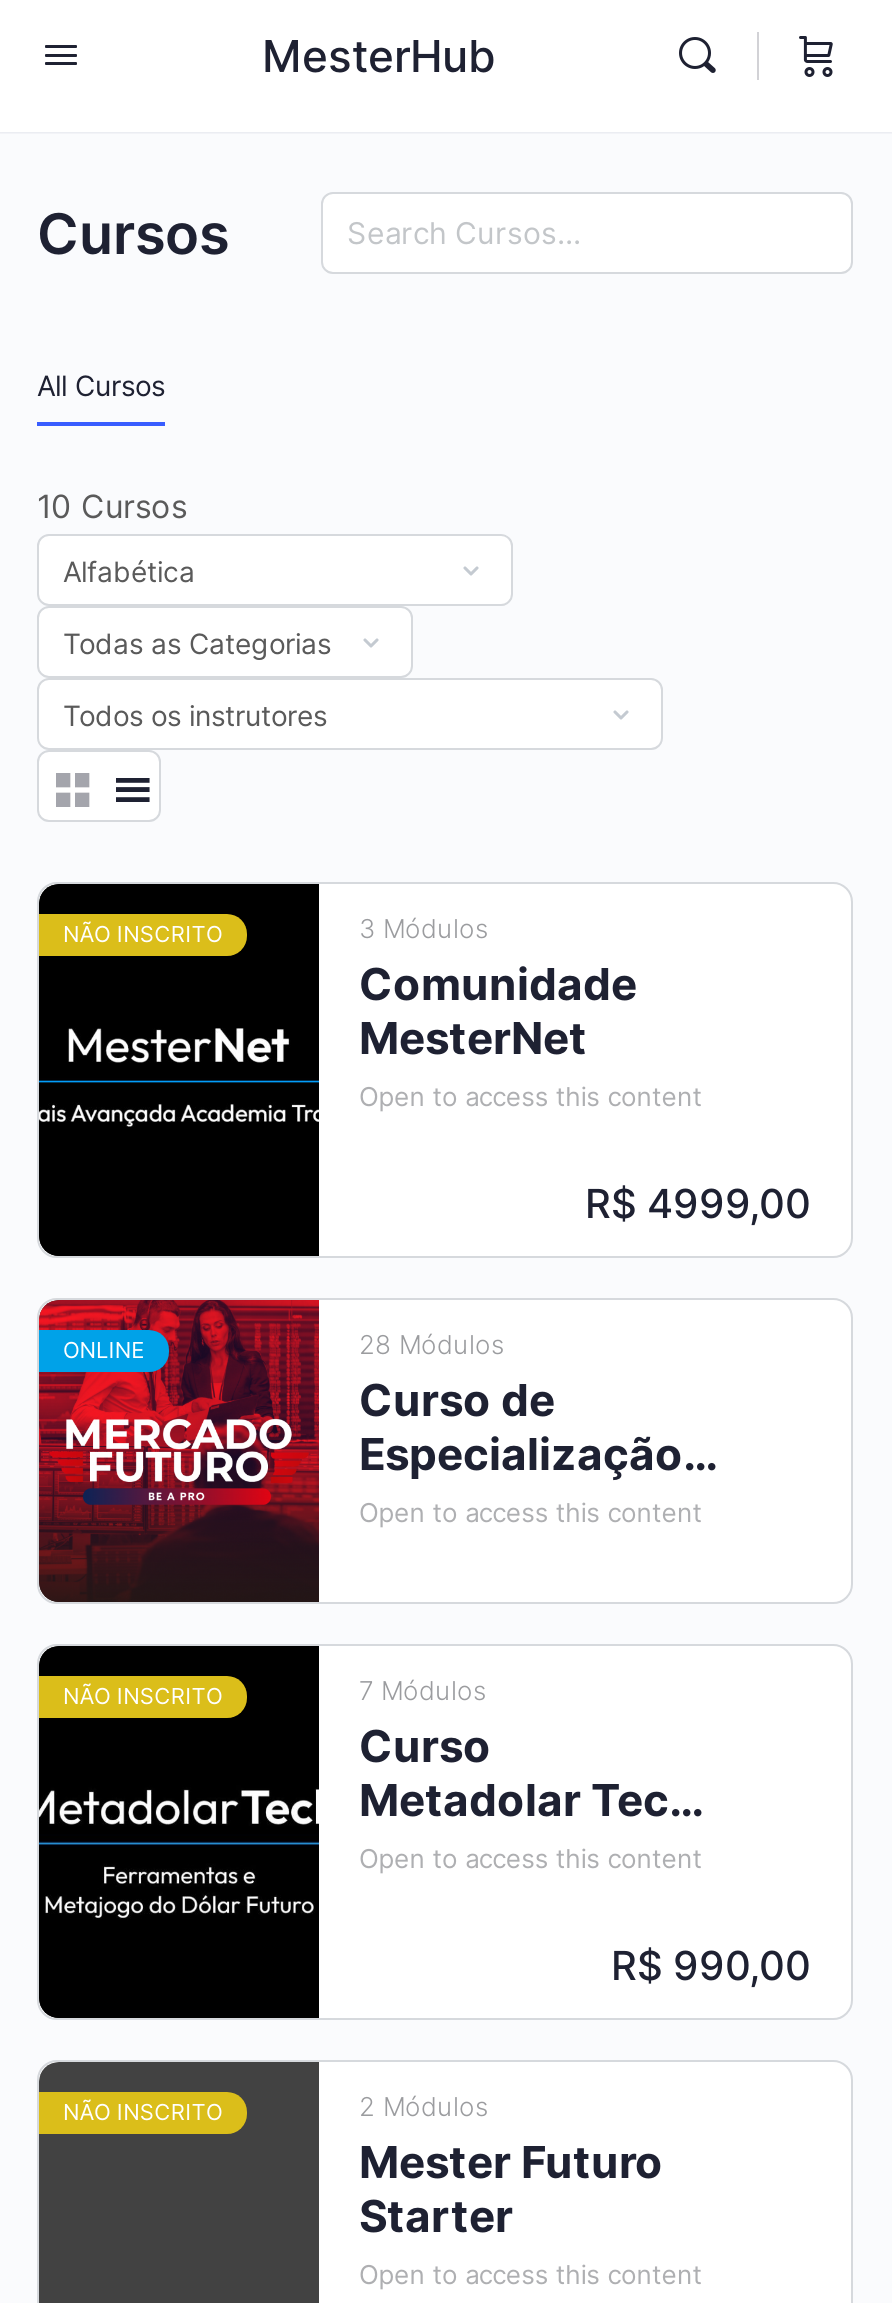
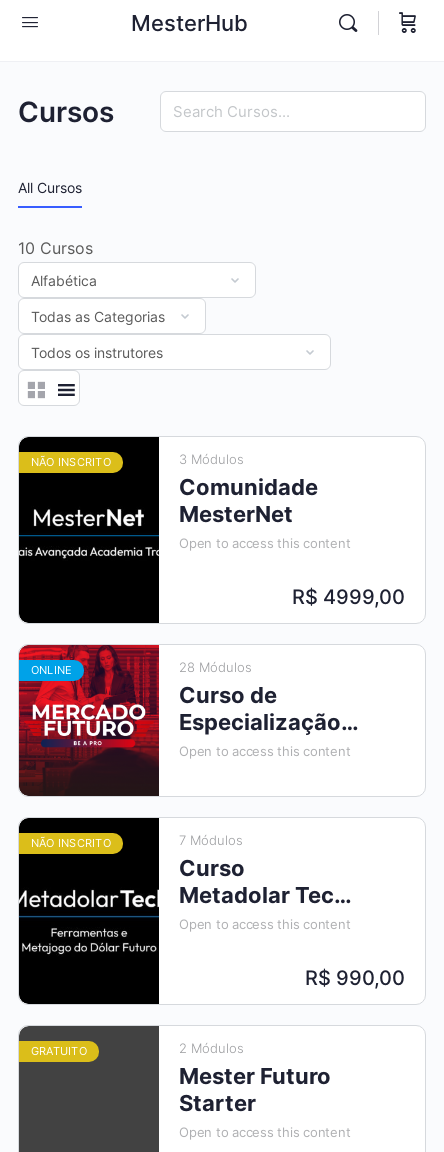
[63,2098,223,2126] NÃO INSCRITO -> [31,1044,87,1058] GRATUITO

